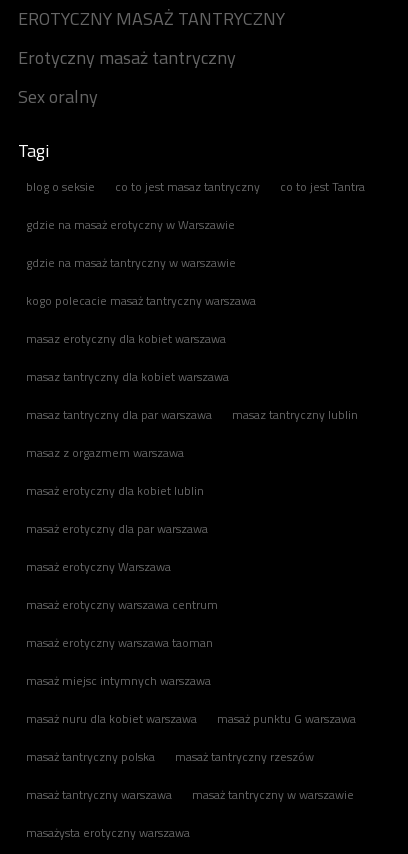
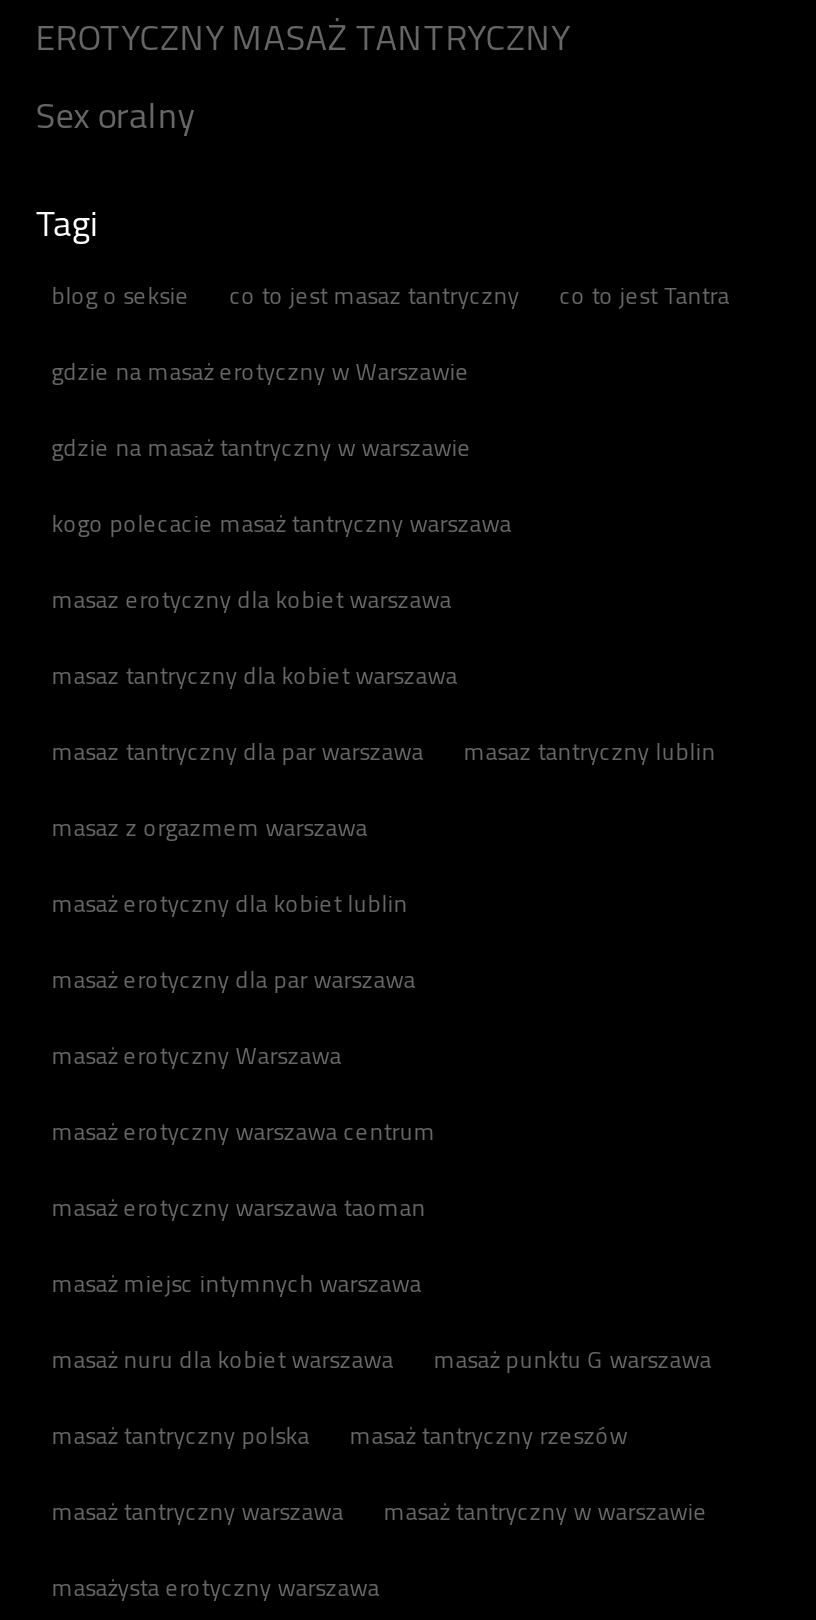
[18,44,236,71] Erotyczny masaż tantryczny -> none

